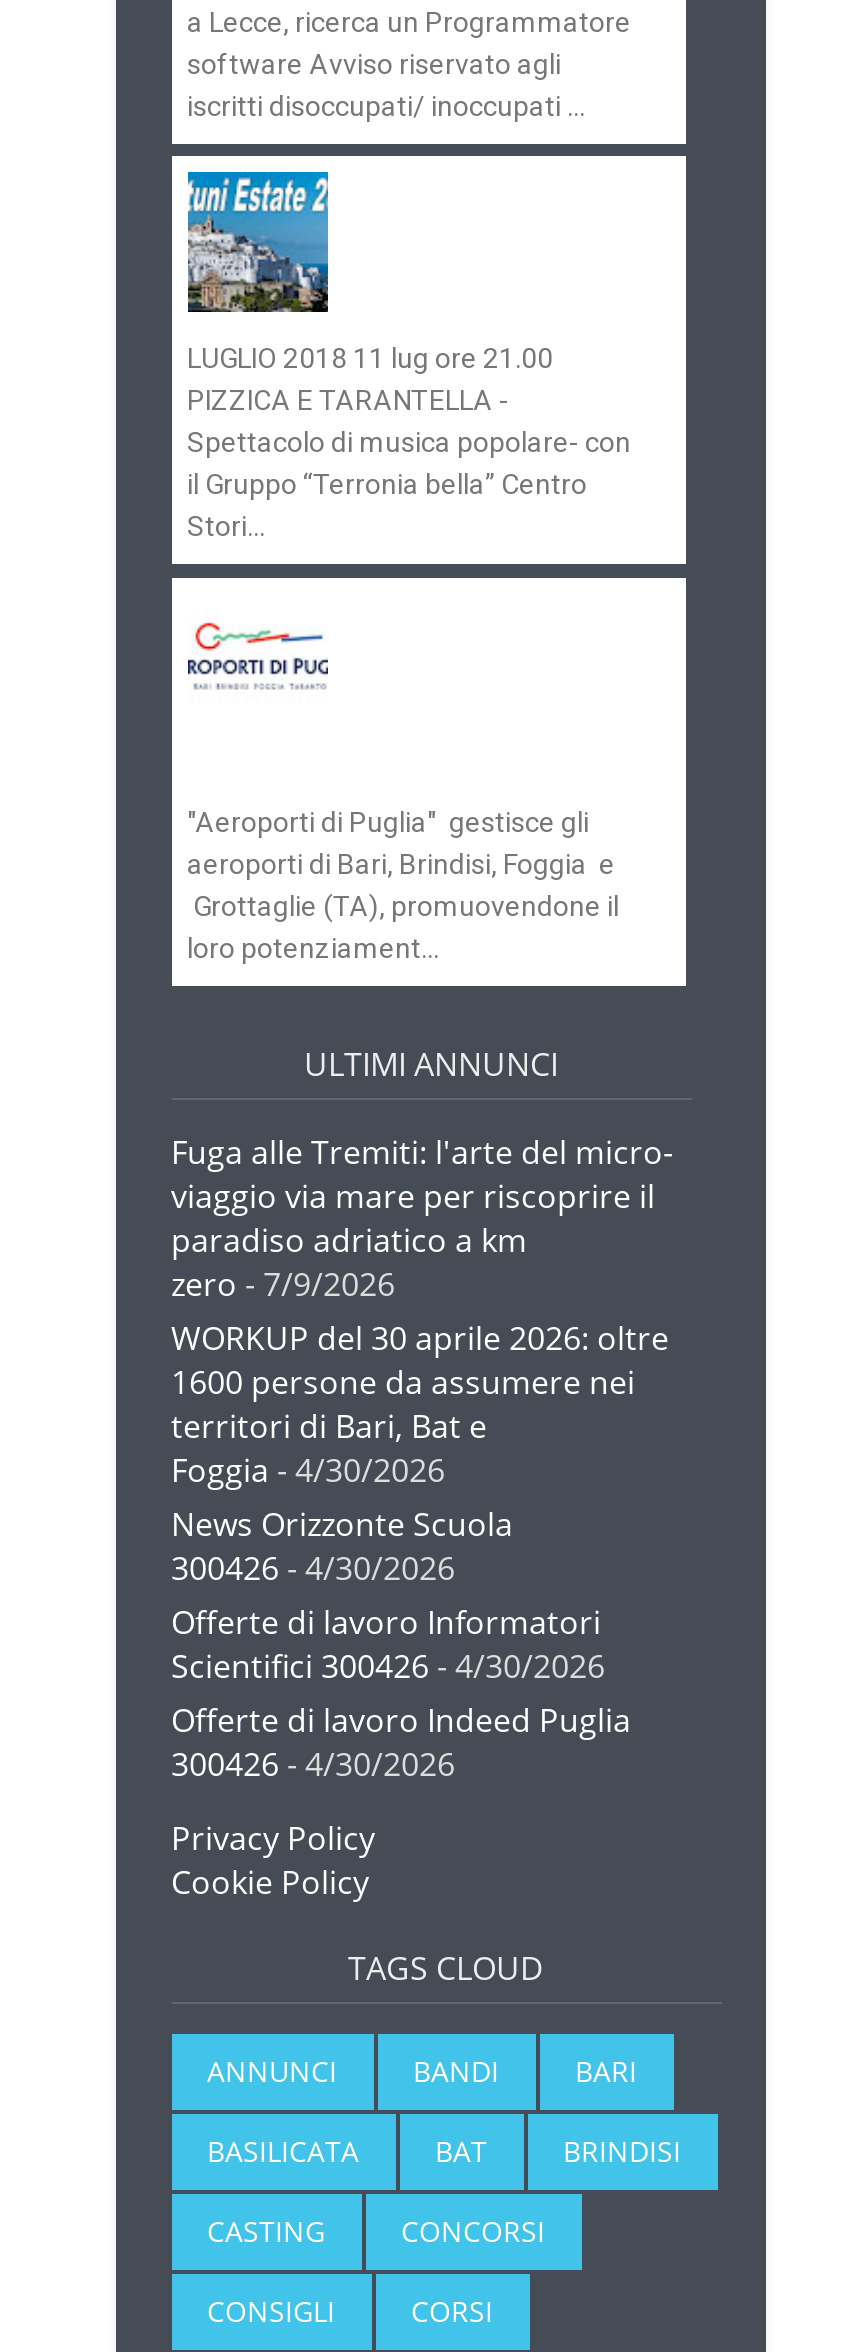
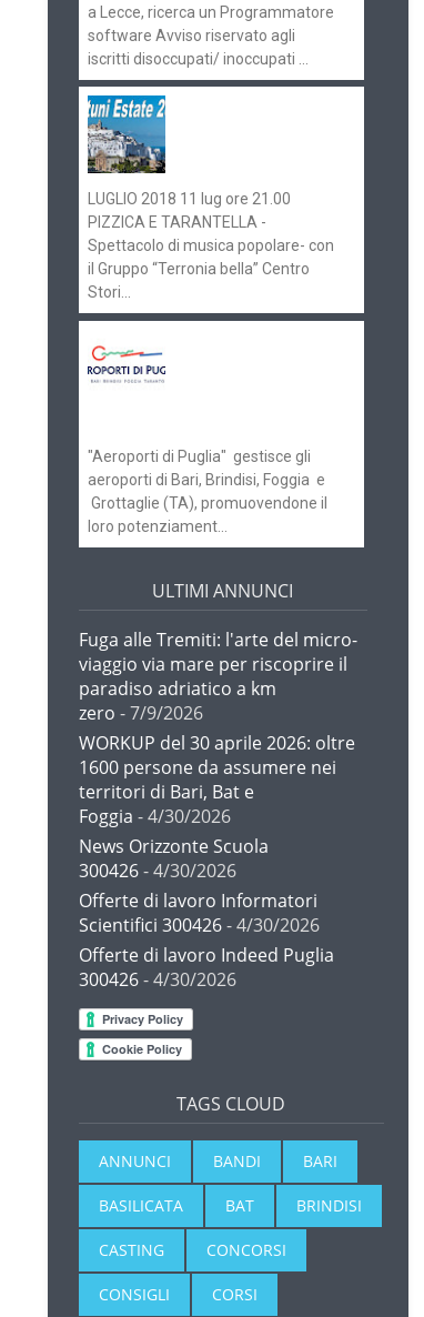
[171,1815,375,1903] Privacy Policy | Cookie Policy -> none

